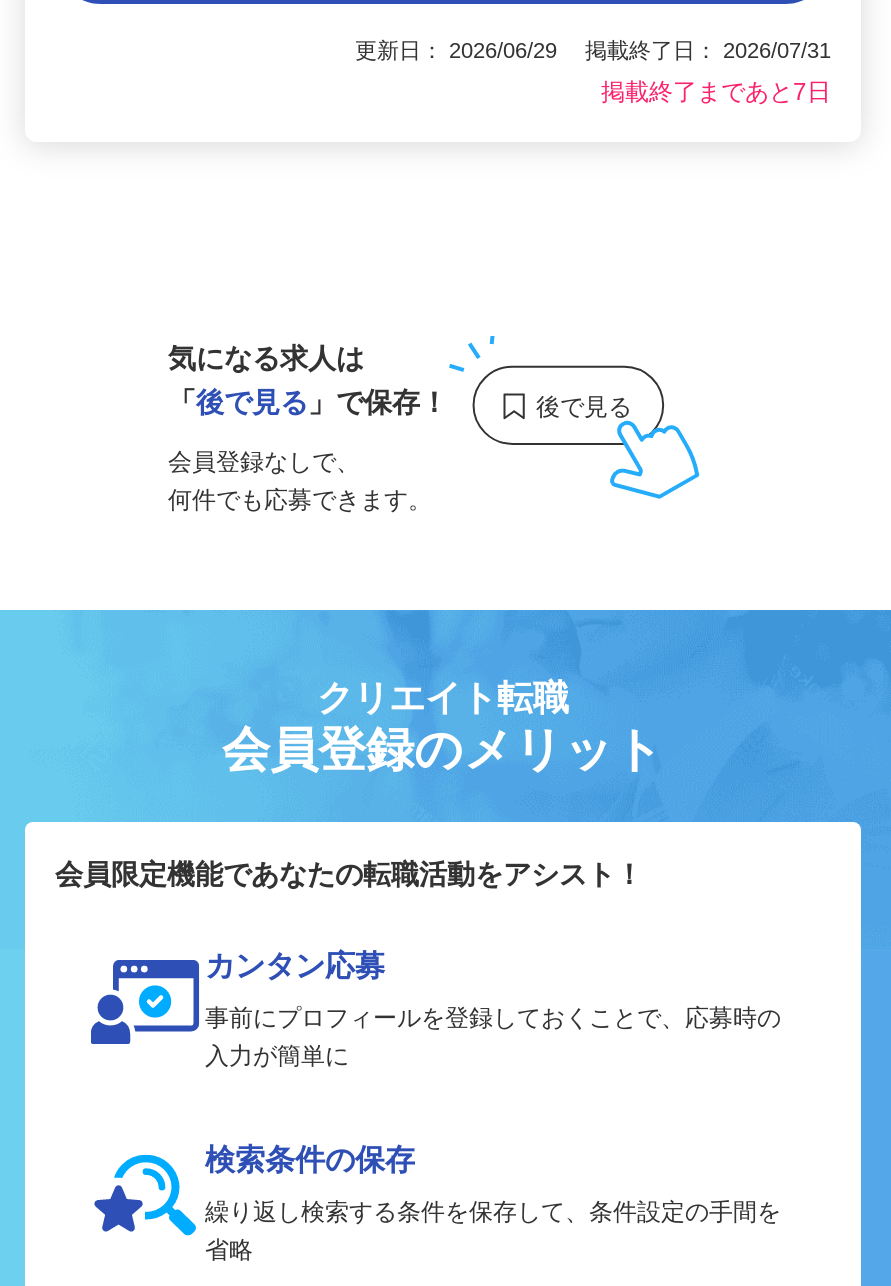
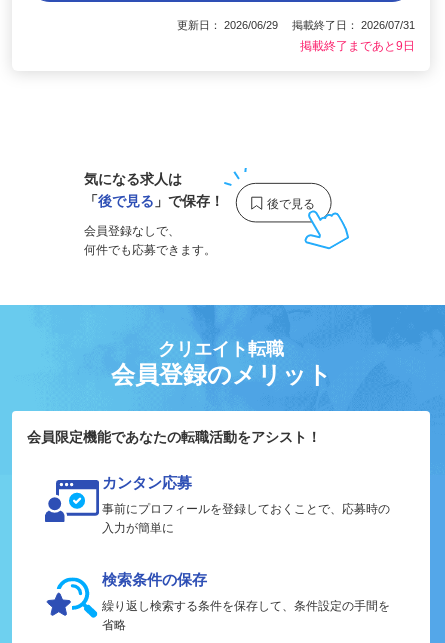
[601,79,831,107] 掲載終了まであと7日 -> [300,39,415,53] 掲載終了まであと9日

